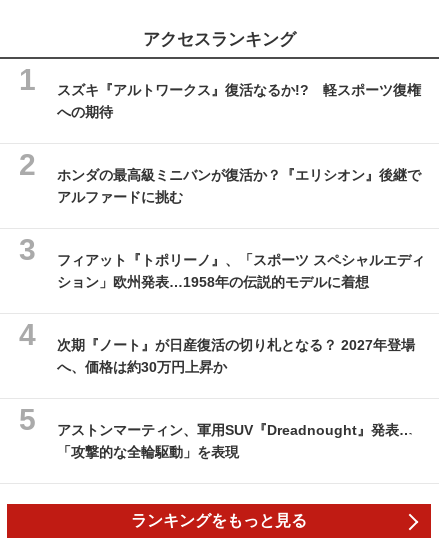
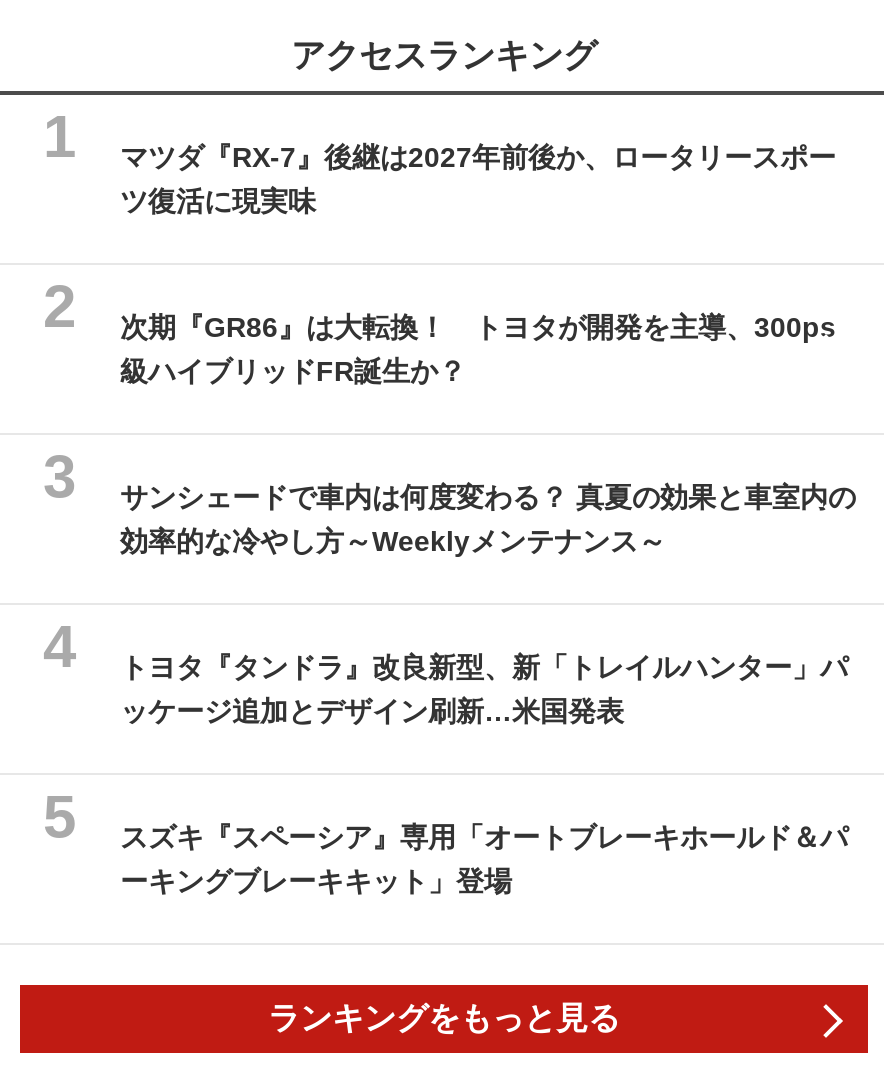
[57,82,421,120] スズキ『アルトワークス』復活なるか!? 軽スポーツ復権 | への期待 -> [120,141,836,217] マツダ『RX-7』後継は2027年前後か、ロータリースポー | ツ復活に現実味
[57,167,421,205] ホンダの最高級ミニバンが復活か？『エリシオン』後継で | アルファードに挑む -> [120,311,836,387] 次期『GR86』は大転換！ トヨタが開発を主導、300ps | 級ハイブリッドFR誕生か？
[57,252,425,290] フィアット『トポリーノ』、「スポーツ スペシャルエディ | ション」欧州発表…1958年の伝説的モデルに着想 -> [120,481,856,557] サンシェードで車内は何度変わる？ 真夏の効果と車室内の | 効率的な冷やし方～Weeklyメンテナンス～
[57,337,415,375] 次期『ノート』が日産復活の切り札となる？ 2027年登場 | へ、価格は約30万円上昇か -> [120,651,848,727] トヨタ『タンドラ』改良新型、新「トレイルハンター」パ | ッケージ追加とデザイン刷新…米国発表
[57,422,413,460] アストンマーティン、軍用SUV『Dreadnought』発表… | 「攻撃的な全輪駆動」を表現 -> [120,821,848,897] スズキ『スペーシア』専用「オートブレーキホールド＆パ | ーキングブレーキキット」登場

